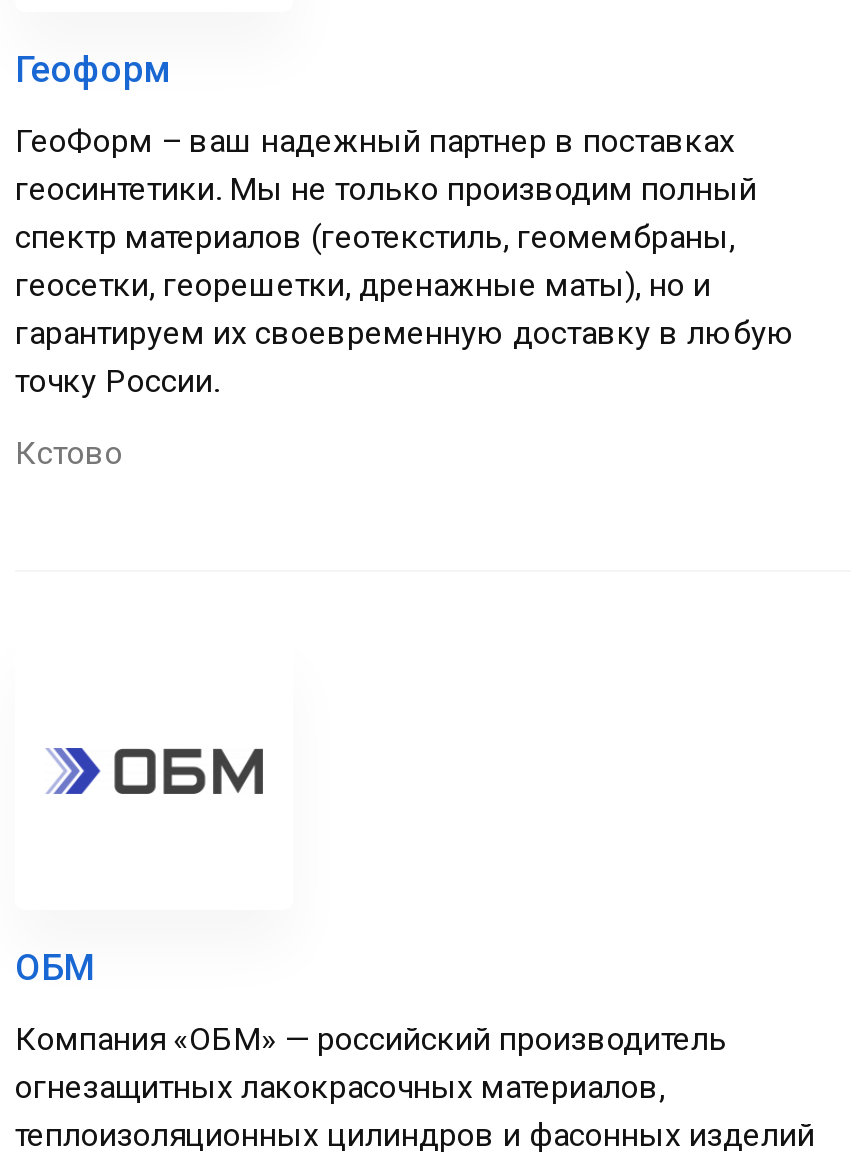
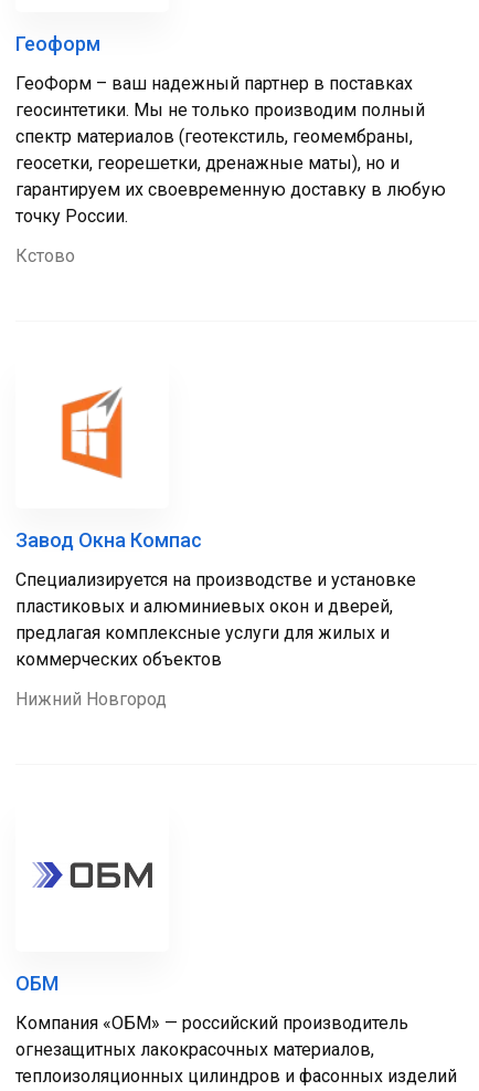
none -> [15,528,416,710] Завод Окна Компас | Специализируется на производстве и установке | пластиковых и алюминиевых окон и дверей, | предлагая комплексные услуги для жилых и | коммерческих объектов | Нижний Новгород
none -> [61,387,124,479] [image]

